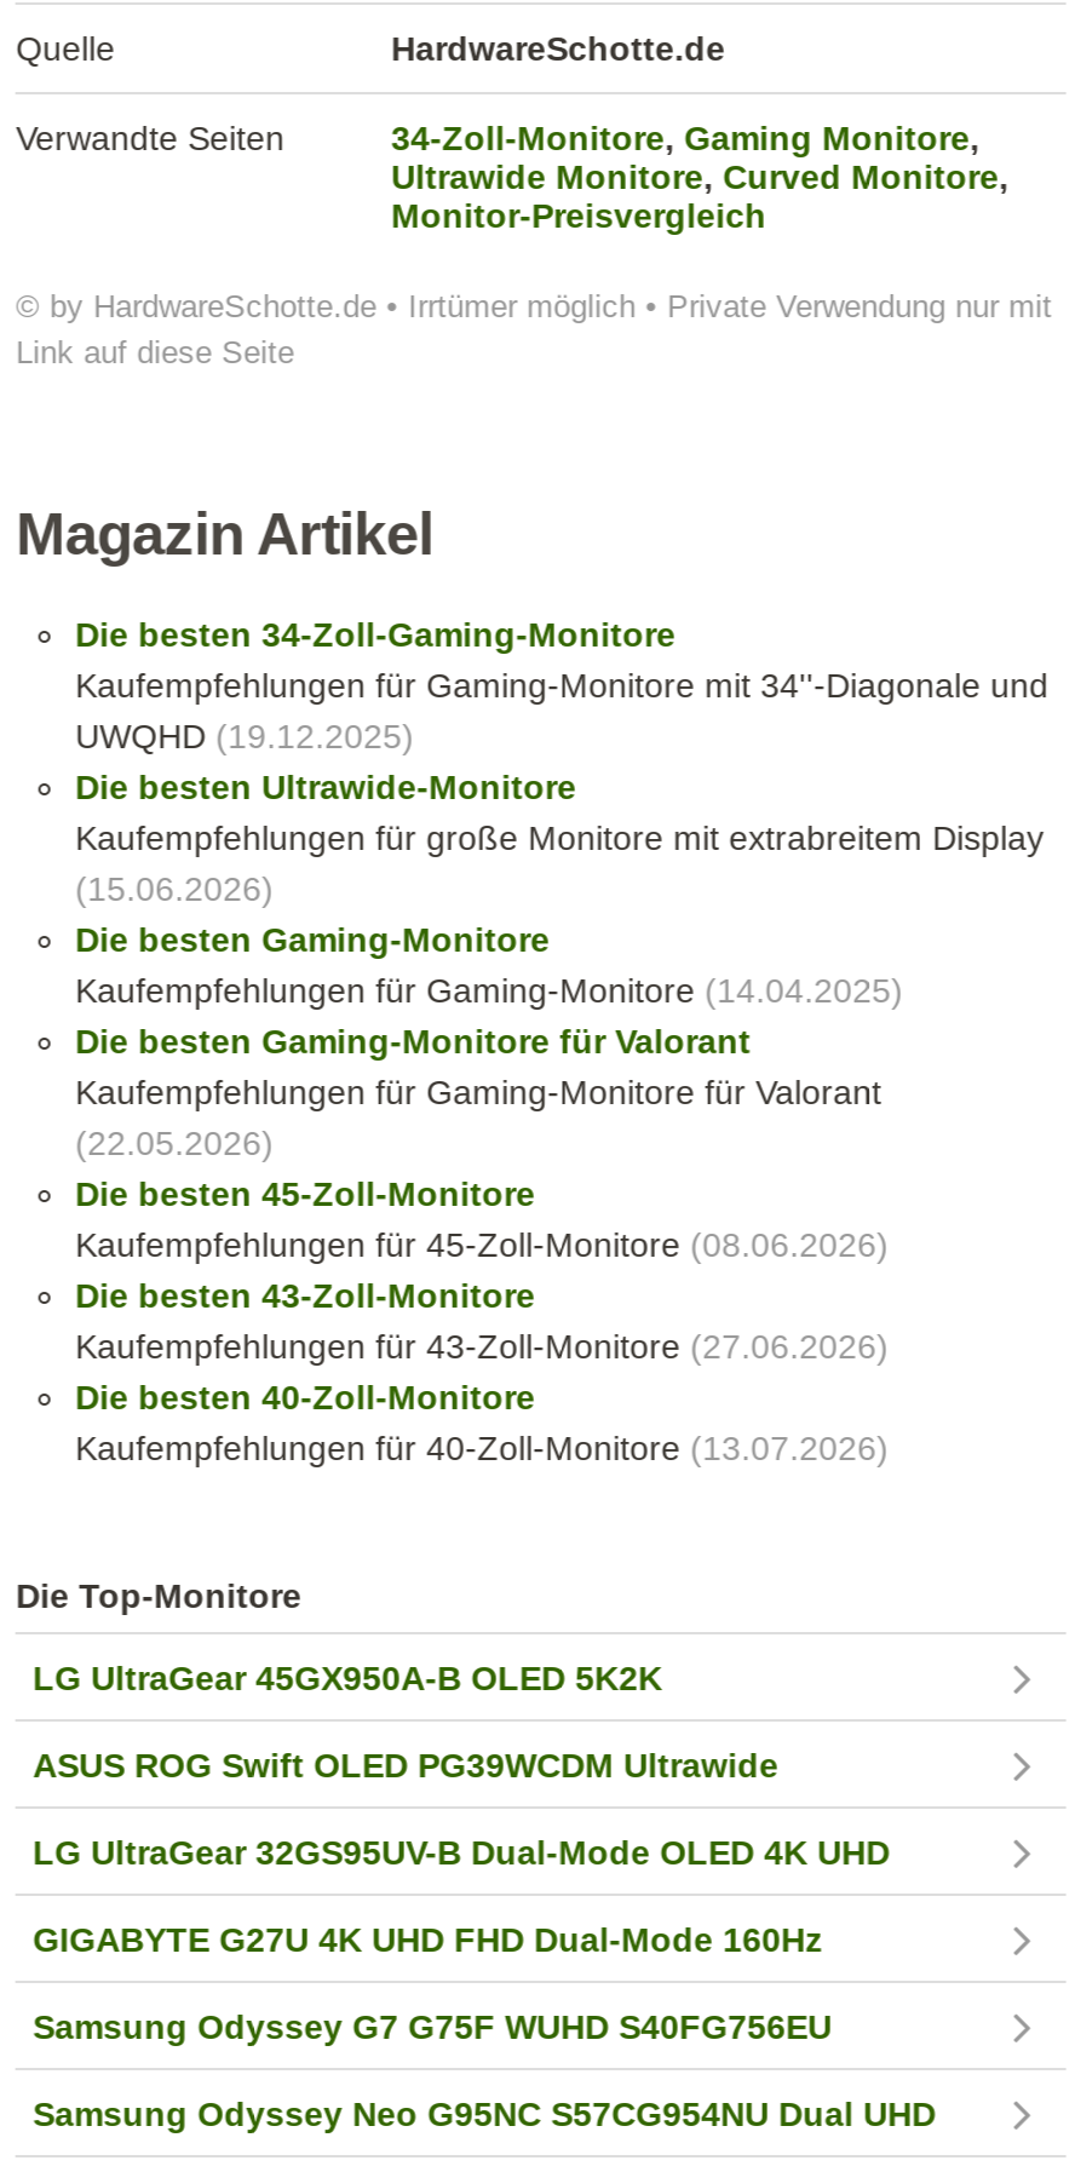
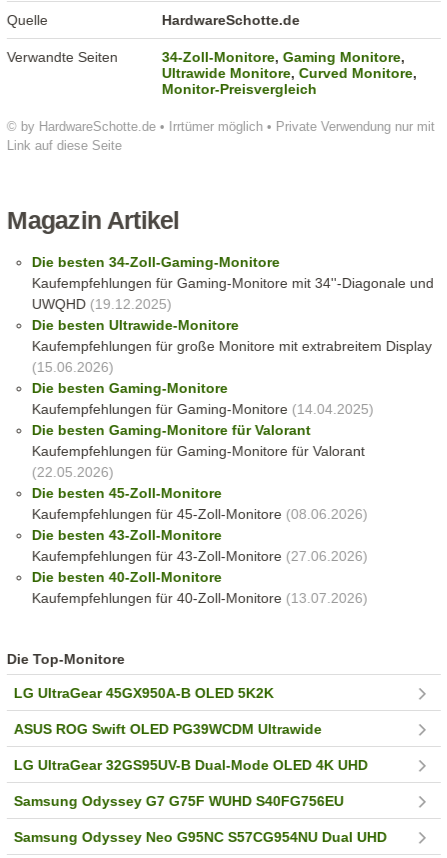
[33,1920,822,1958] GIGABYTE G27U 4K UHD FHD Dual-Mode 160Hz -> none

